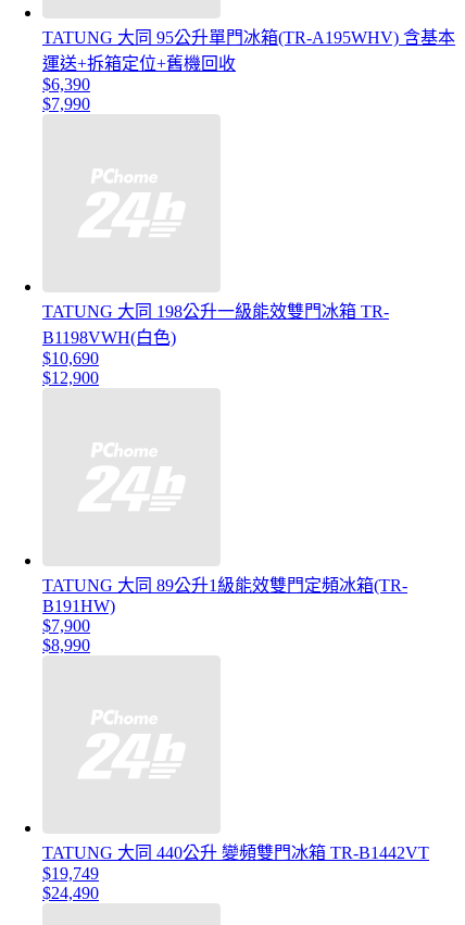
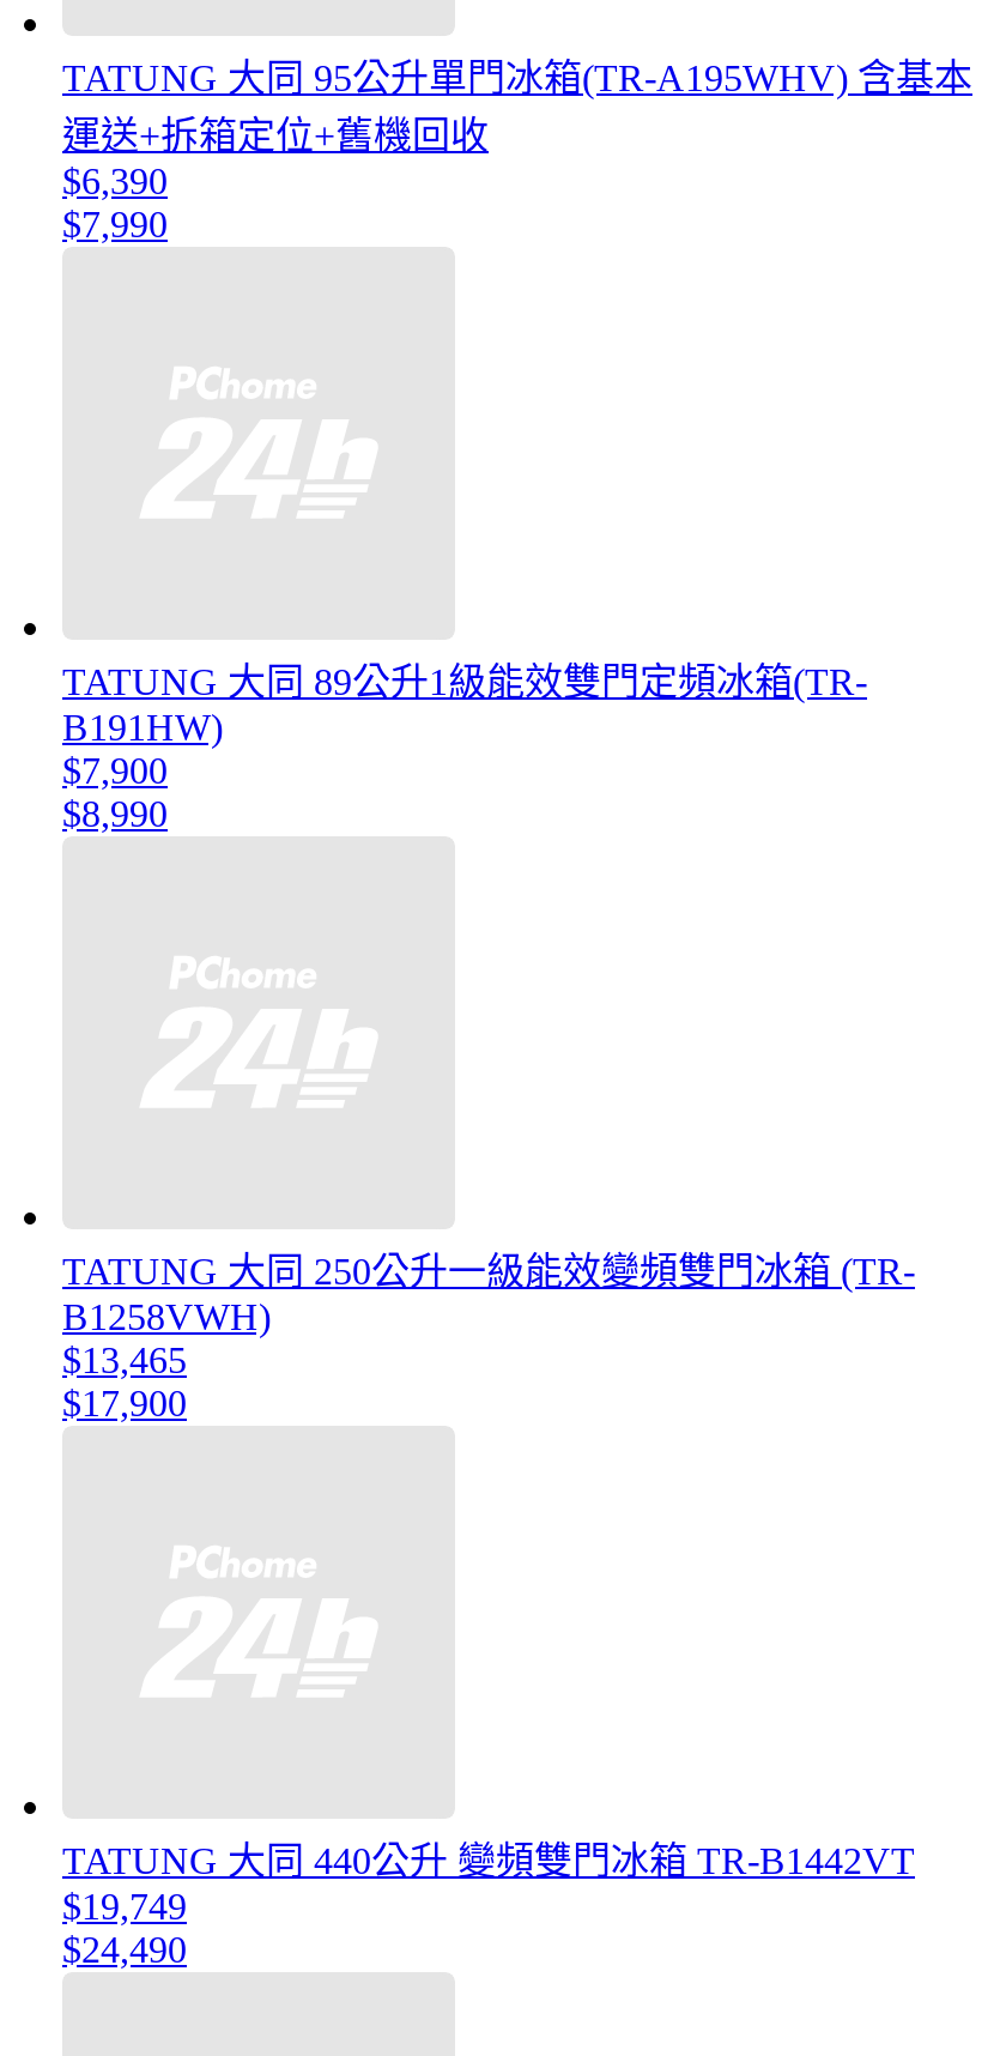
[42,303,389,387] TATUNG 大同 198公升一級能效雙門冰箱 TR- | B1198VWH(白色) | $10,690 | $12,900 -> none
moved [42,577,407,655] -> [62,662,867,835]: TATUNG 大同 89公升1級能效雙門定頻冰箱(TR- | B191HW) | $7,900 | $8,990
none -> [62,1252,915,1424] TATUNG 大同 250公升一級能效變頻雙門冰箱 (TR- | B1258VWH) | $13,465 | $17,900

